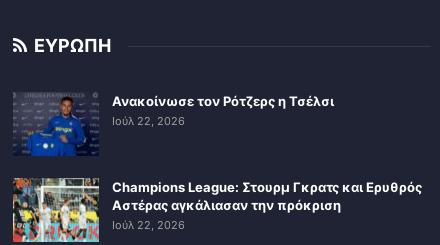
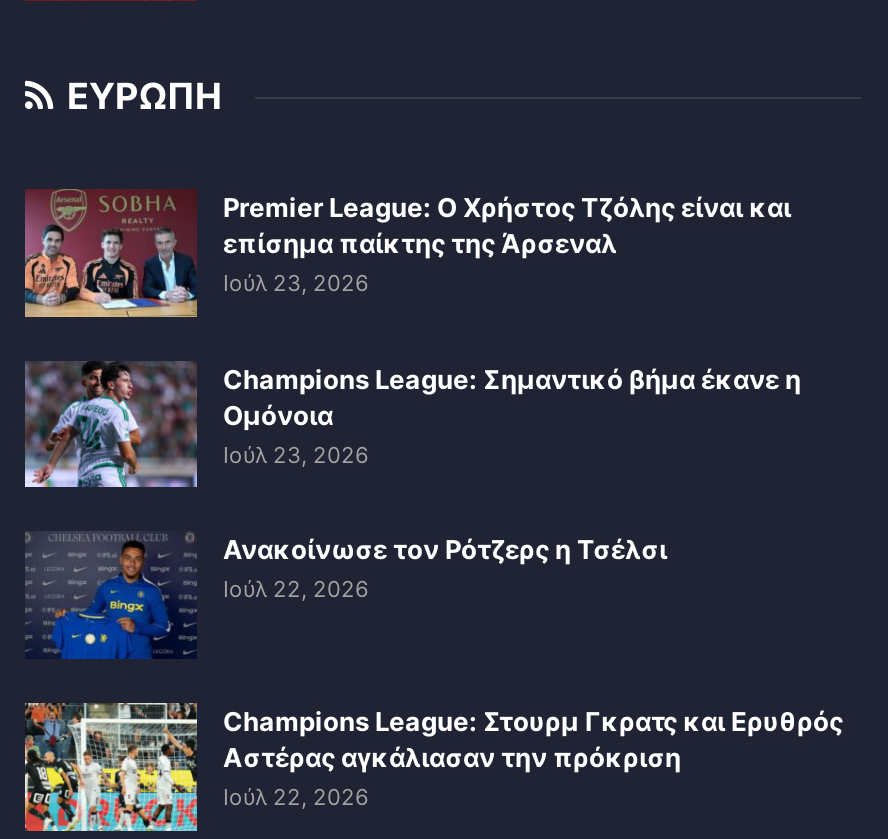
none -> [23,188,801,468] [image] | Premier League: Ο Χρήστος Τζόλης είναι και | επίσημα παίκτης της Άρσεναλ | Ιούλ 23, 2026 | Champions League: Σημαντικό βήμα έκανε η | Ομόνοια | Ιούλ 23, 2026
none -> [23,362,195,490] [image]

